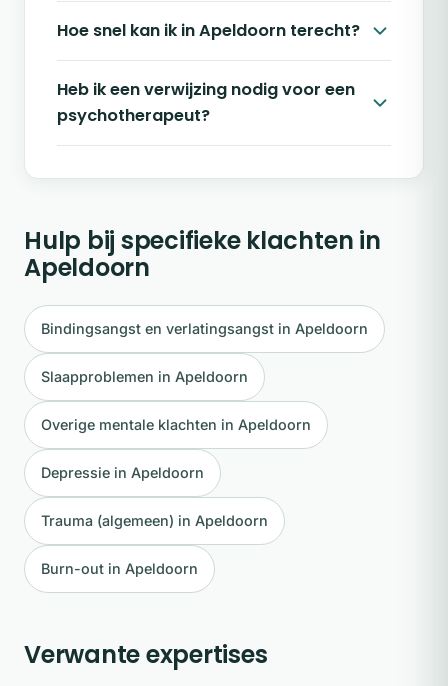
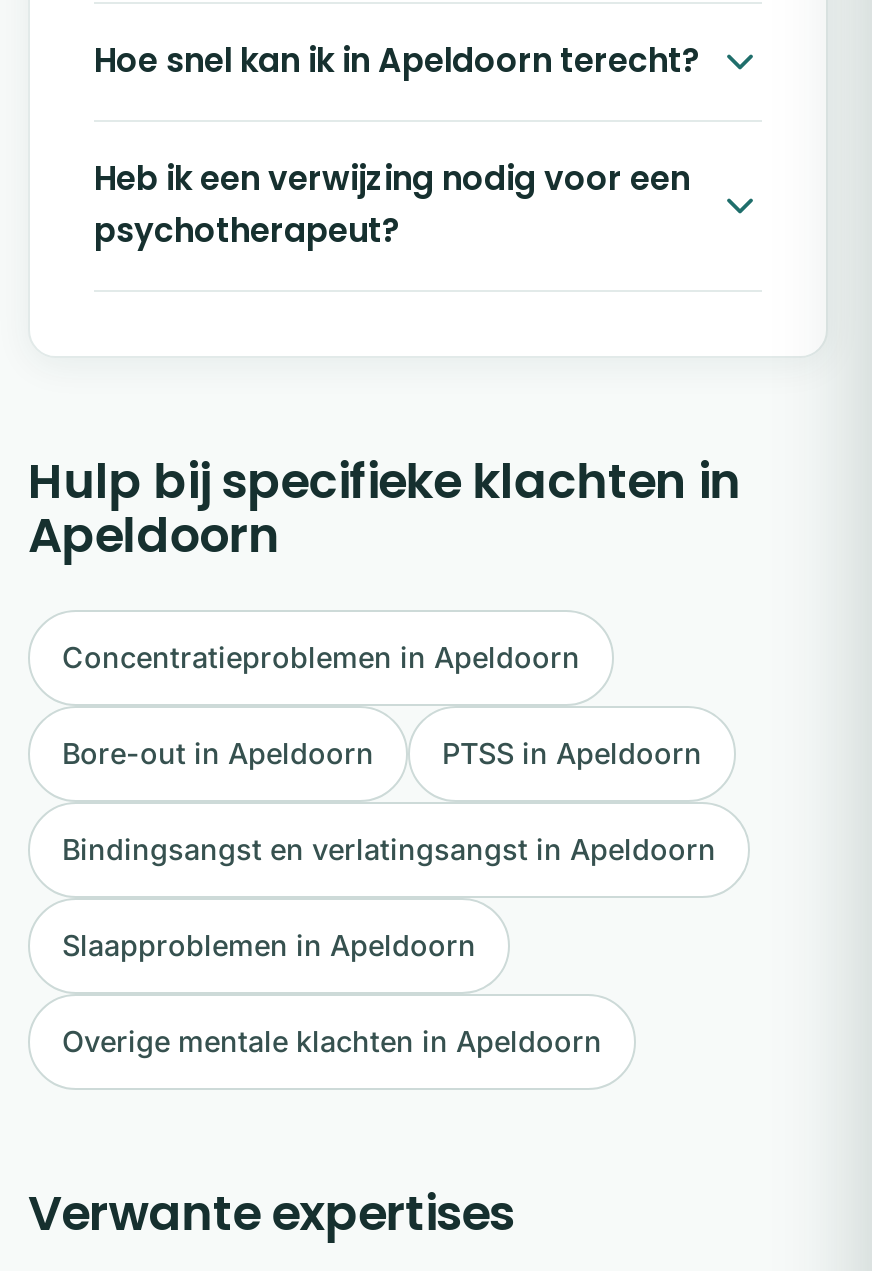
none -> [62,640,702,770] Concentratieproblemen in Apeldoorn | Bore-out in Apeldoorn | PTSS in Apeldoorn
moved [41,320,368,433] -> [62,832,716,1058]: Bindingsangst en verlatingsangst in Apeldoorn | Slaapproblemen in Apeldoorn | Overige mentale klachten in Apeldoorn
[41,464,268,577] Depressie in Apeldoorn | Trauma (algemeen) in Apeldoorn | Burn-out in Apeldoorn -> none

